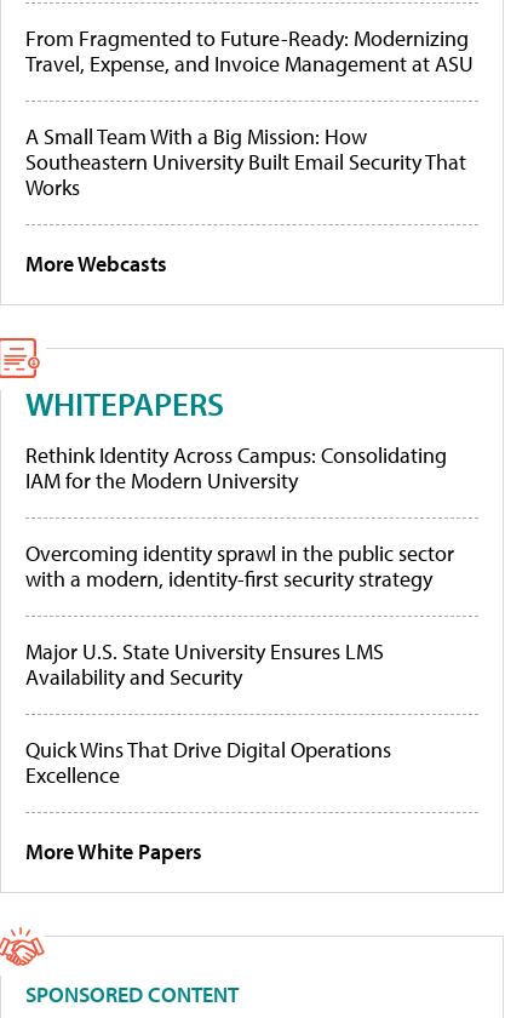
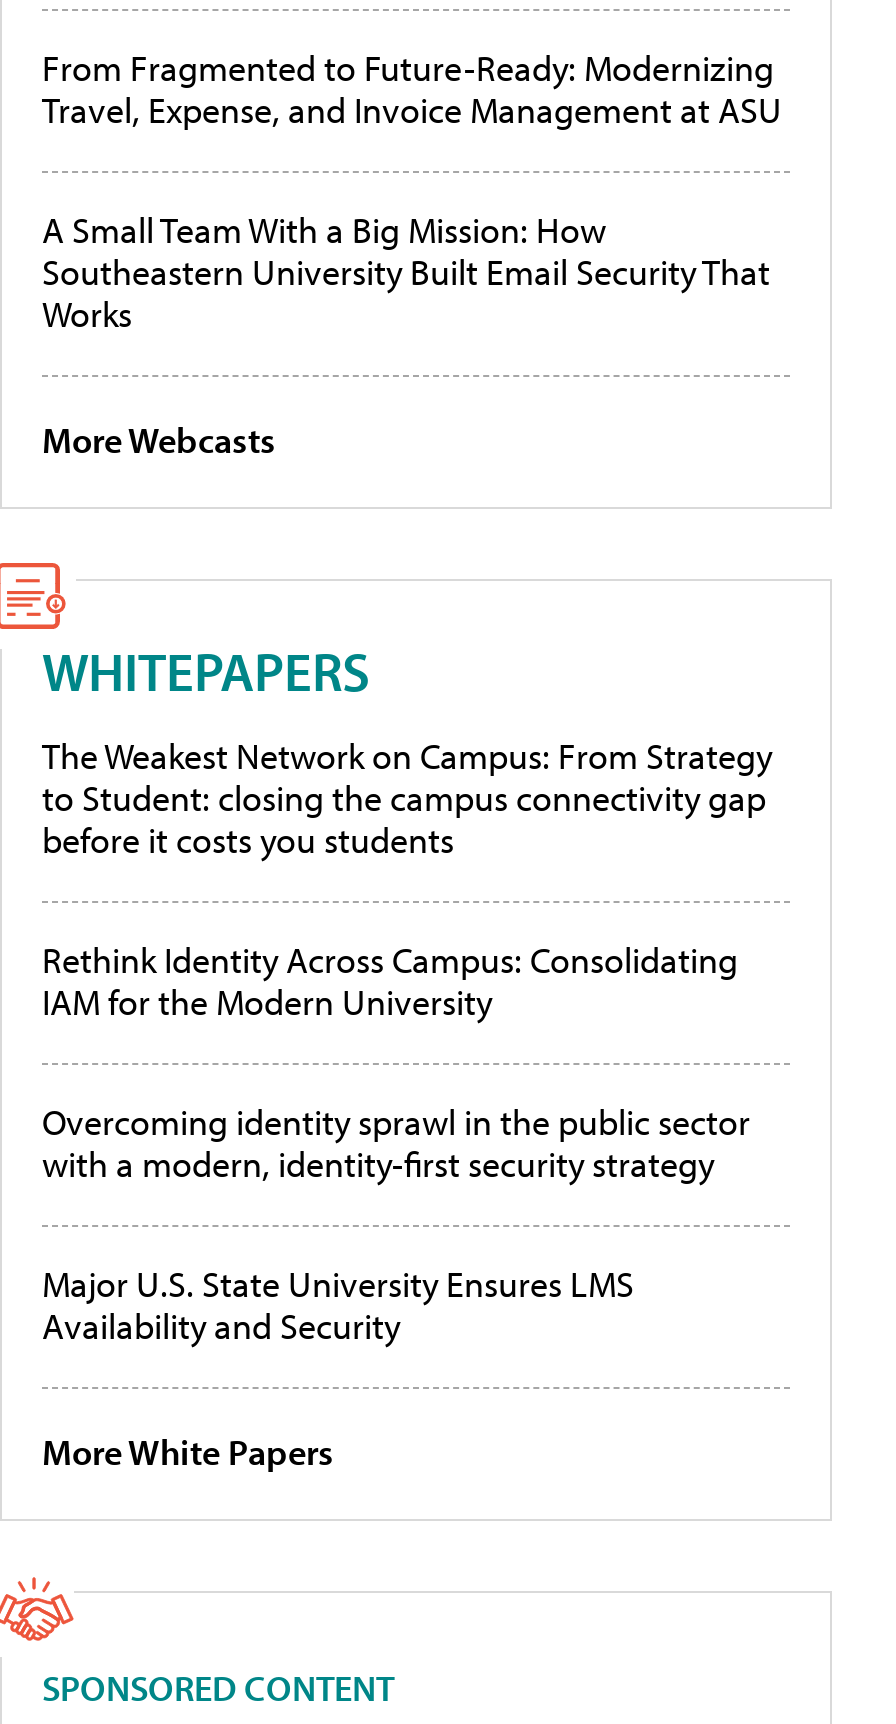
none -> [42,734,772,864] The Weakest Network on Campus: From Strategy | to Student: closing the campus connectivity gap | before it costs you students
moved [25,442,454,691] -> [42,938,750,1350]: Rethink Identity Across Campus: Consolidating | IAM for the Modern University | Overcoming identity sprawl in the public sector | with a modern, identity-first security strategy | Major U.S. State University Ensures LMS | Availability and Security
[25,736,391,790] Quick Wins That Drive Digital Operations | Excellence -> none

